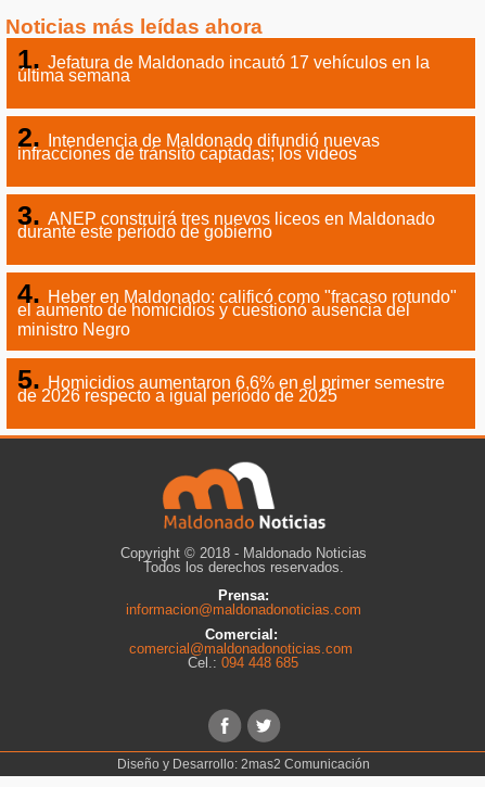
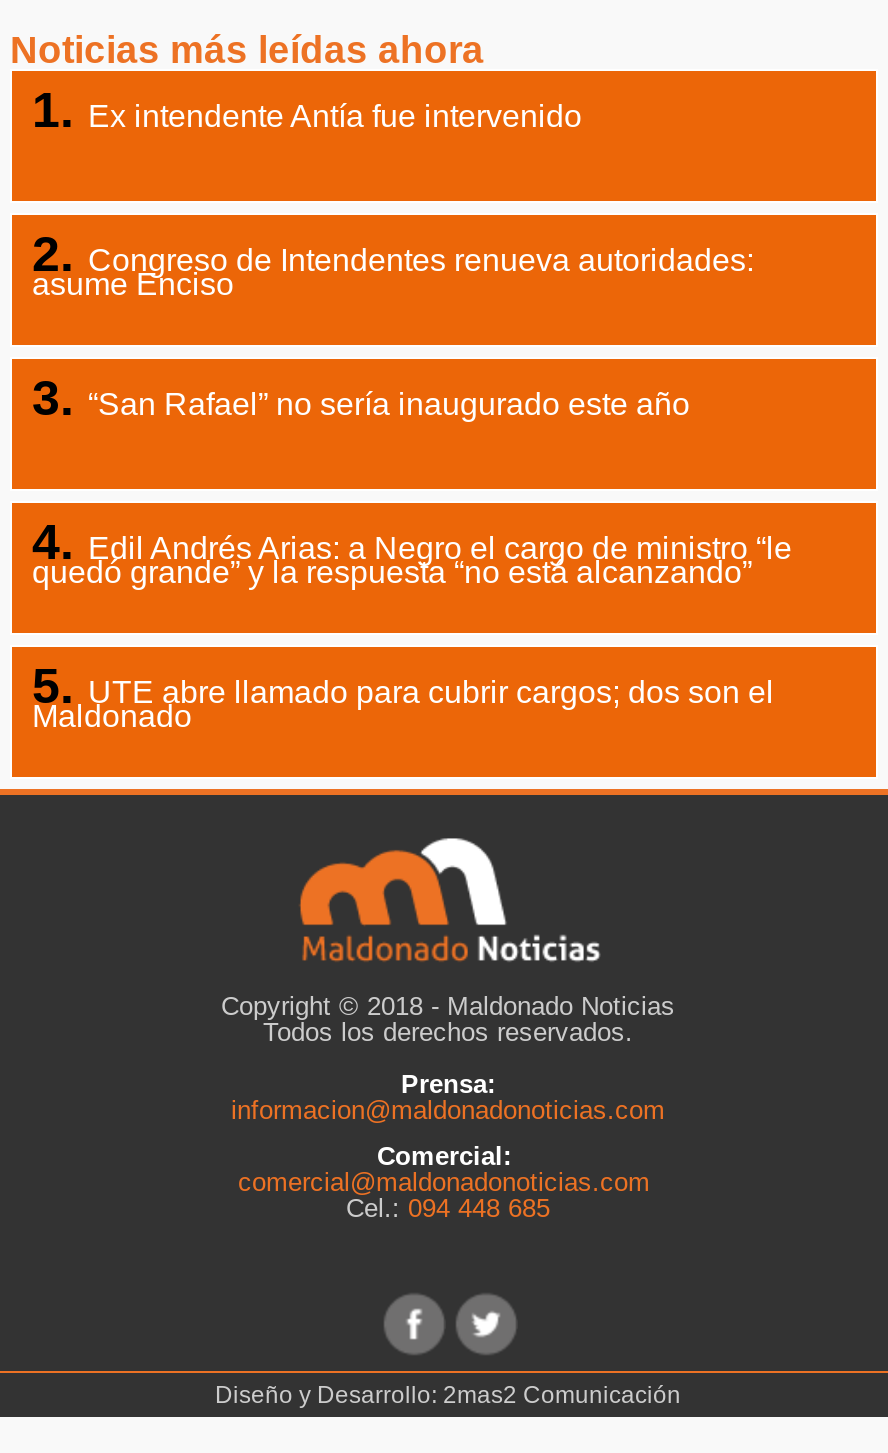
[17,53,430,96] Jefatura de Maldonado incautó 17 vehículos en la | última semana -> [88,99,582,133] Ex intendente Antía fue intervenido
[17,131,380,175] Intendencia de Maldonado difundió nuevas | infracciones de tránsito captadas; los videos -> [32,243,754,323] Congreso de Intendentes renueva autoridades: | asume Enciso
[17,209,435,253] ANEP construirá tres nuevos liceos en Maldonado | durante este período de gobierno -> [88,387,690,421] “San Rafael” no sería inaugurado este año
[17,287,457,350] Heber en Maldonado: calificó como "fracaso rotundo" | el aumento de homicidios y cuestionó ausencia del | ministro Negro -> [32,531,792,611] Edil Andrés Arias: a Negro el cargo de ministro “le | quedó grande” y la respuesta “no está alcanzando”
[17,373,445,417] Homicidios aumentaron 6,6% en el primer semestre | de 2026 respecto a igual período de 2025 -> [32,675,774,755] UTE abre llamado para cubrir cargos; dos son el | Maldonado

